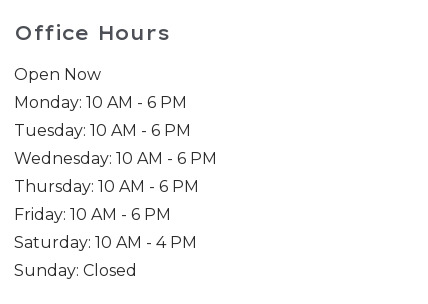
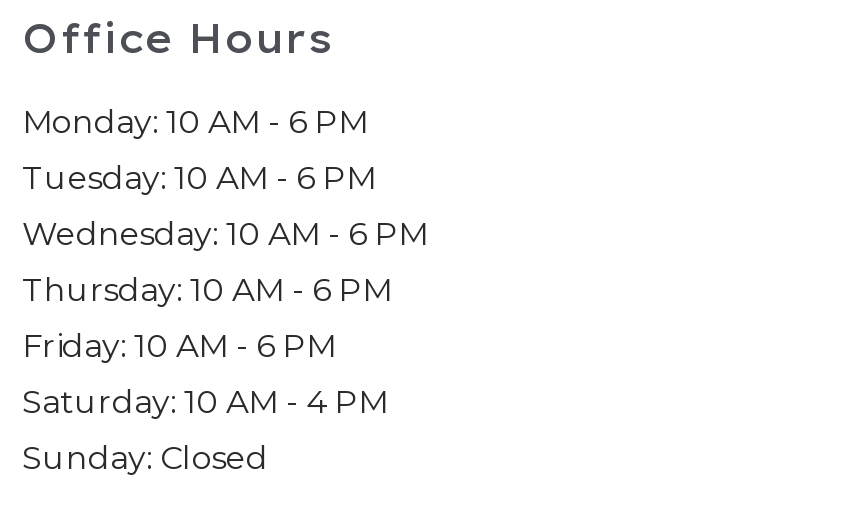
[14,65,101,84] Open Now -> none

